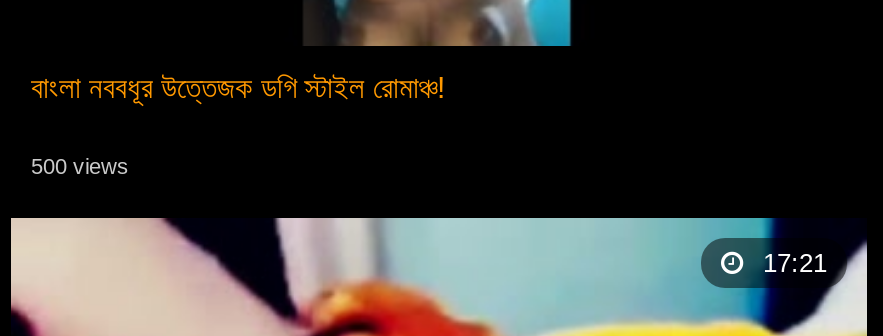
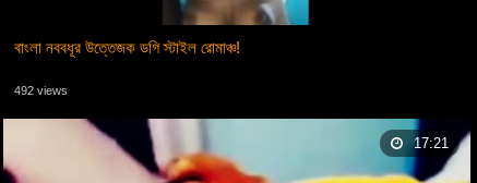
[31,153,129,177] 500 views -> [14,84,68,97] 492 views

